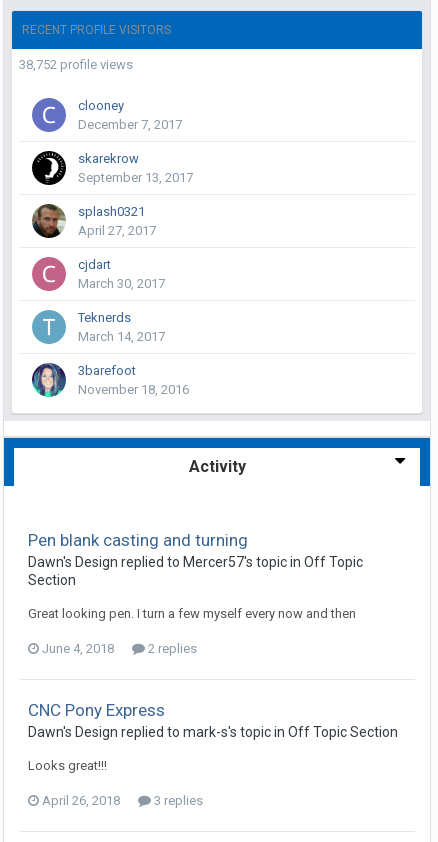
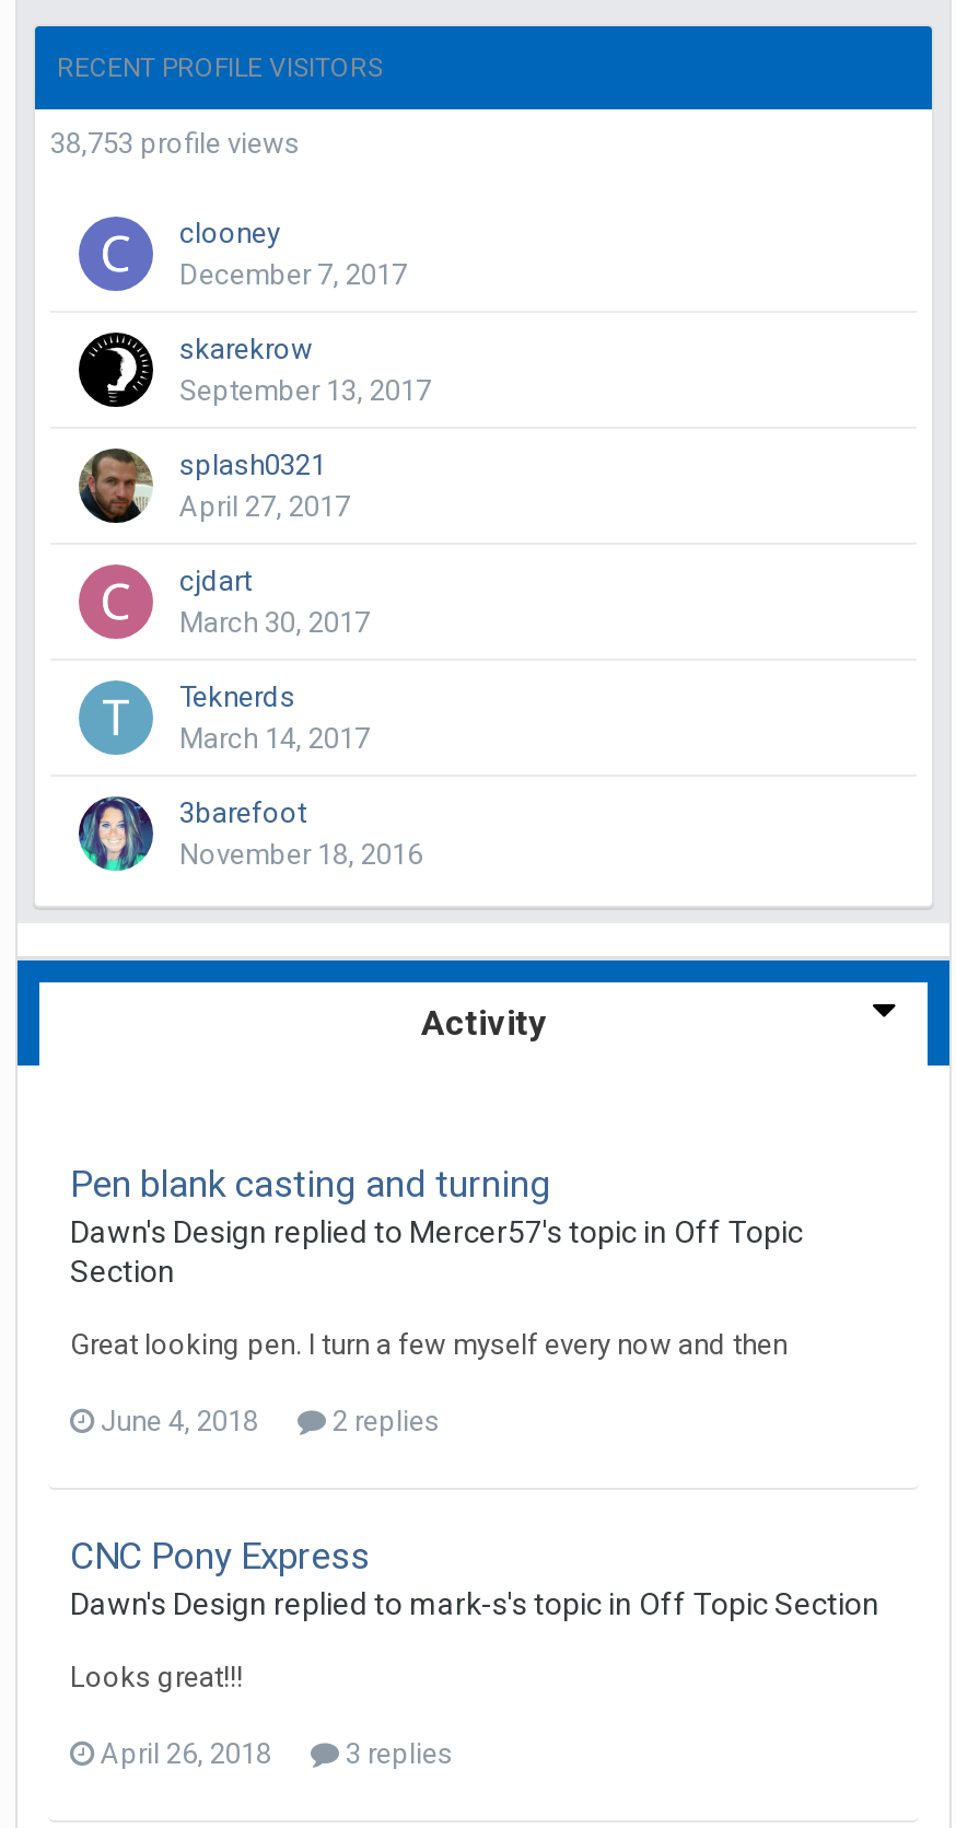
[19,57,133,72] 38,752 profile views -> [50,127,300,160] 38,753 profile views

